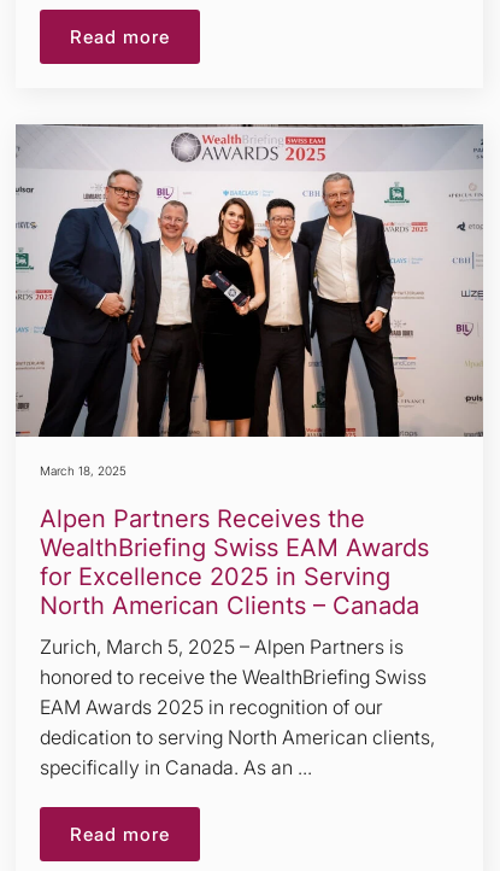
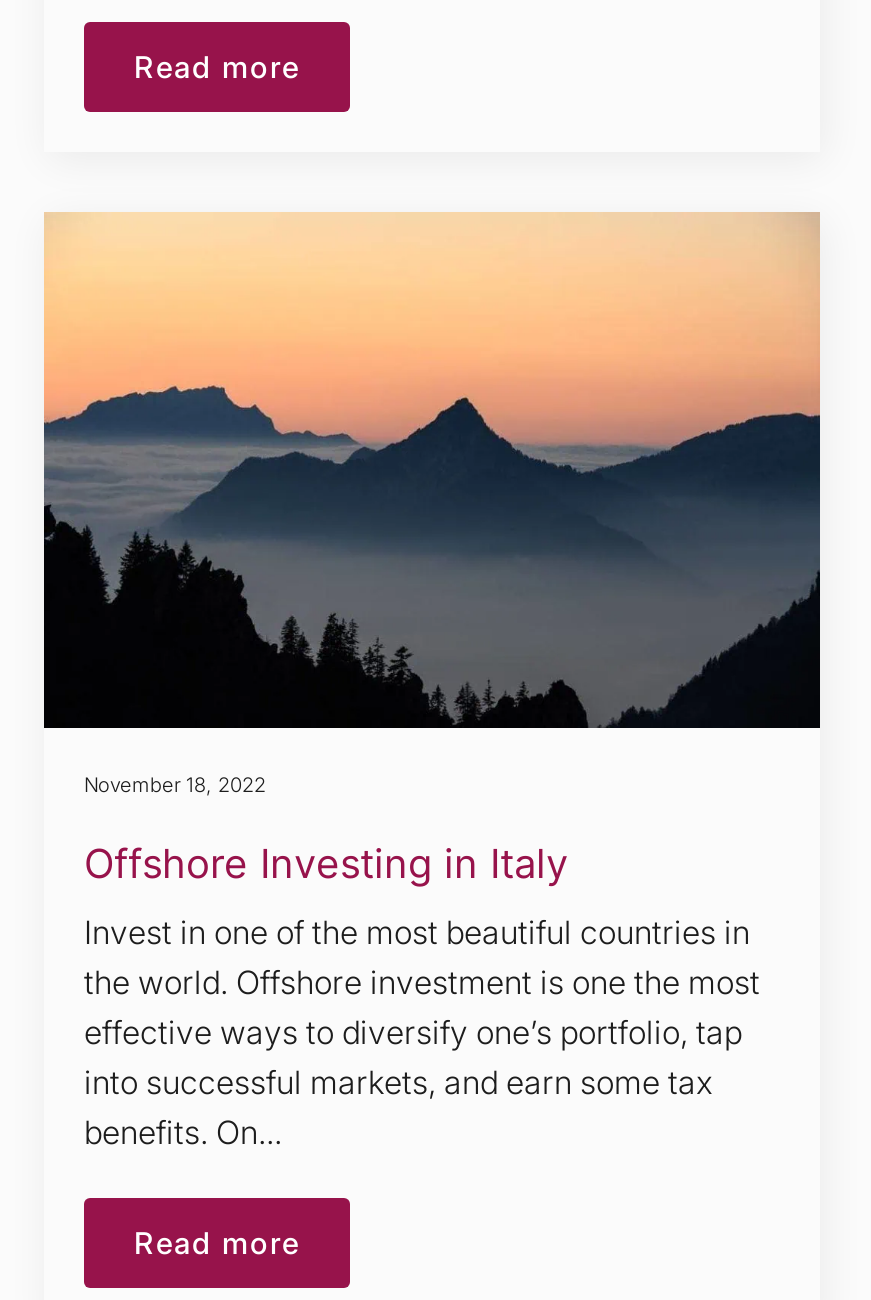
[14,123,484,477] [image] | March 18, 2025 -> [44,211,822,797] [image] | November 18, 2022
[40,504,429,620] Alpen Partners Receives the | WealthBriefing Swiss EAM Awards | for Excellence 2025 in Serving | North American Clients – Canada -> [84,841,568,889] Offshore Investing in Italy
[40,634,435,779] Zurich, March 5, 2025 – Alpen Partners is | honored to receive the WealthBriefing Swiss | EAM Awards 2025 in recognition of our | dedication to serving North American clients, | specifically in Canada. As an ... -> [84,913,760,1153] Invest in one of the most beautiful countries in | the world. Offshore investment is one the most | effective ways to diversify one’s portfolio, tap | into successful markets, and earn some tax | benefits. On...

